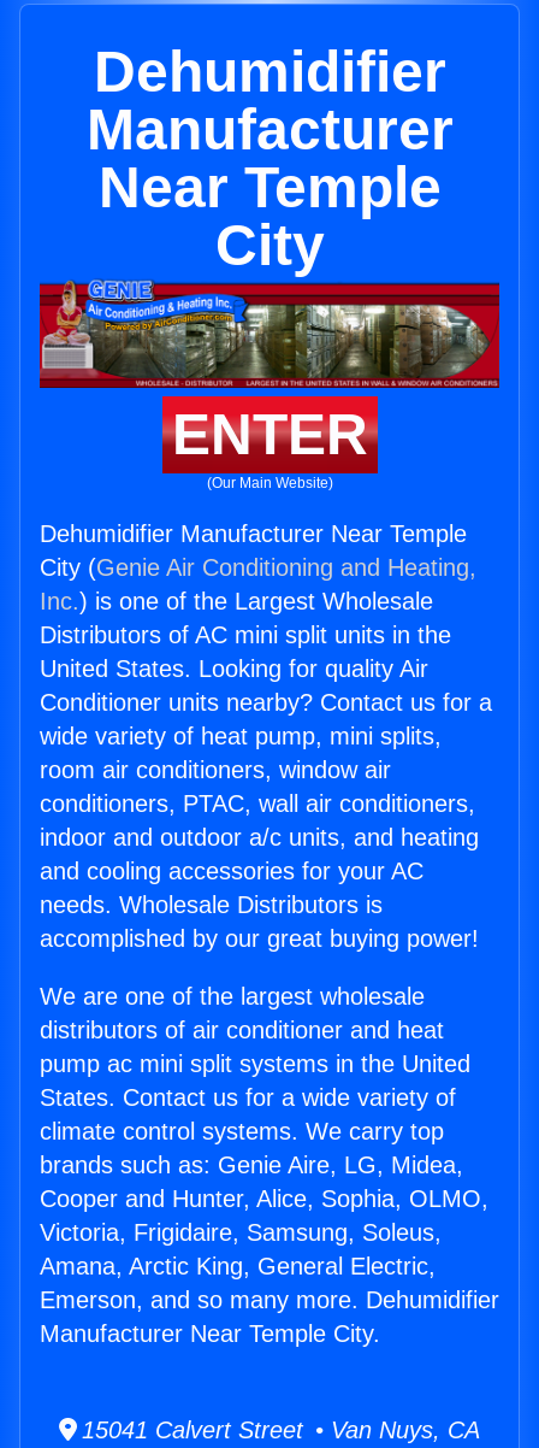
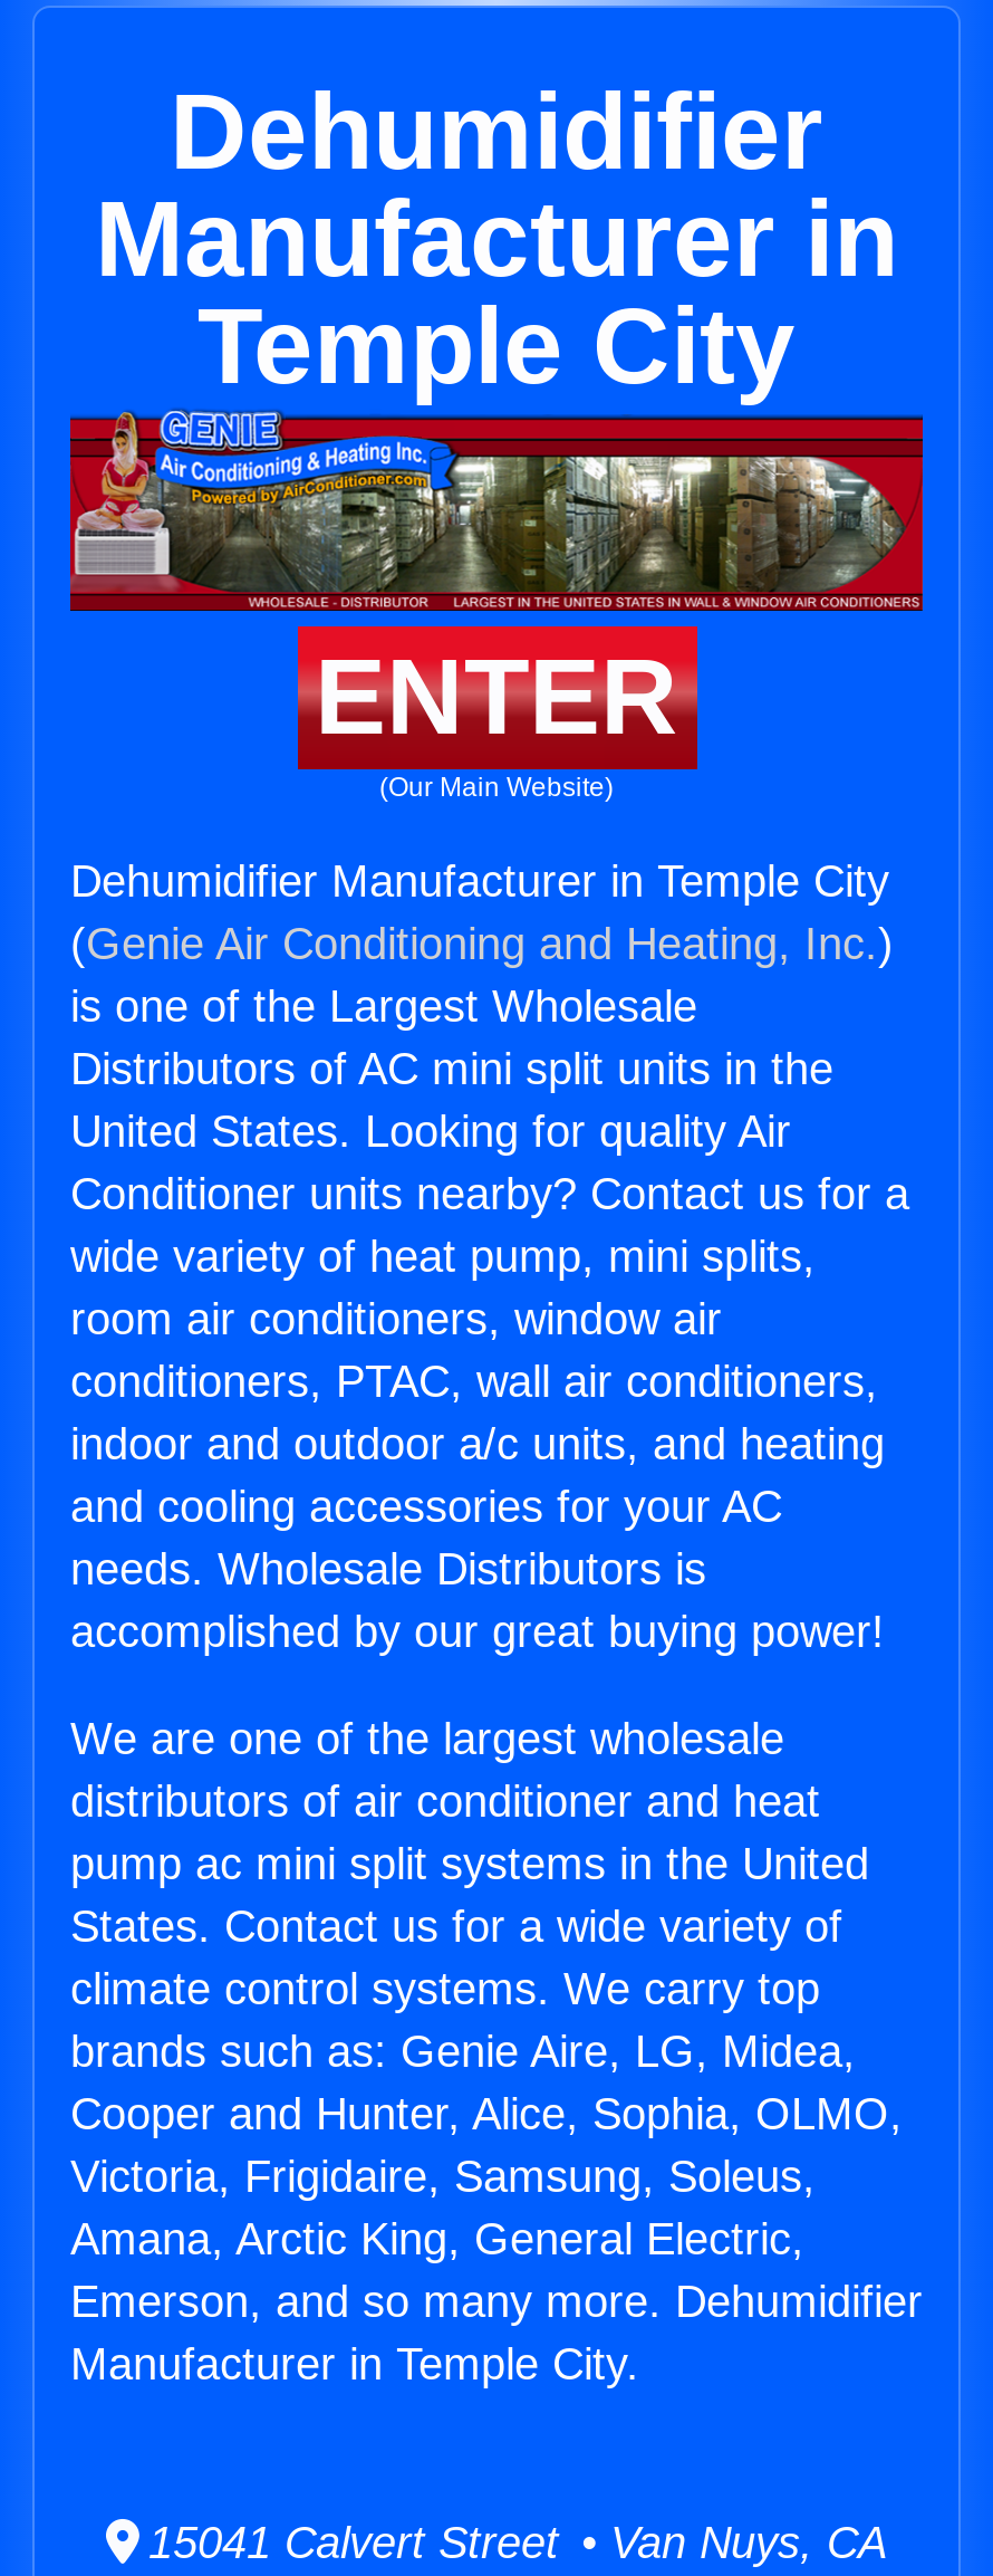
[86,98,453,277] Manufacturer | Near Temple | City -> [95,180,898,405] Manufacturer in | Temple City
[40,521,476,614] Dehumidifier Manufacturer Near Temple | City (Genie Air Conditioning and Heating, | Inc.) is one of the Largest Wholesale -> [70,857,894,1031] Dehumidifier Manufacturer in Temple City | (Genie Air Conditioning and Heating, Inc.) | is one of the Largest Wholesale
[40,1320,380,1347] Manufacturer Near Temple City. -> [70,2340,639,2389] Manufacturer in Temple City.

